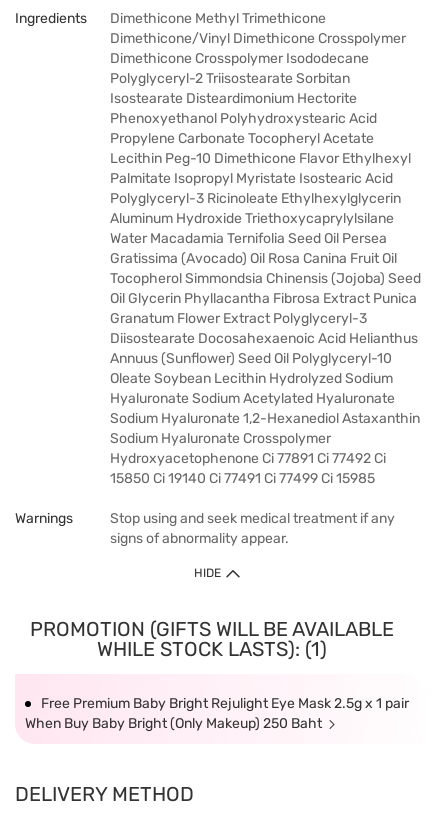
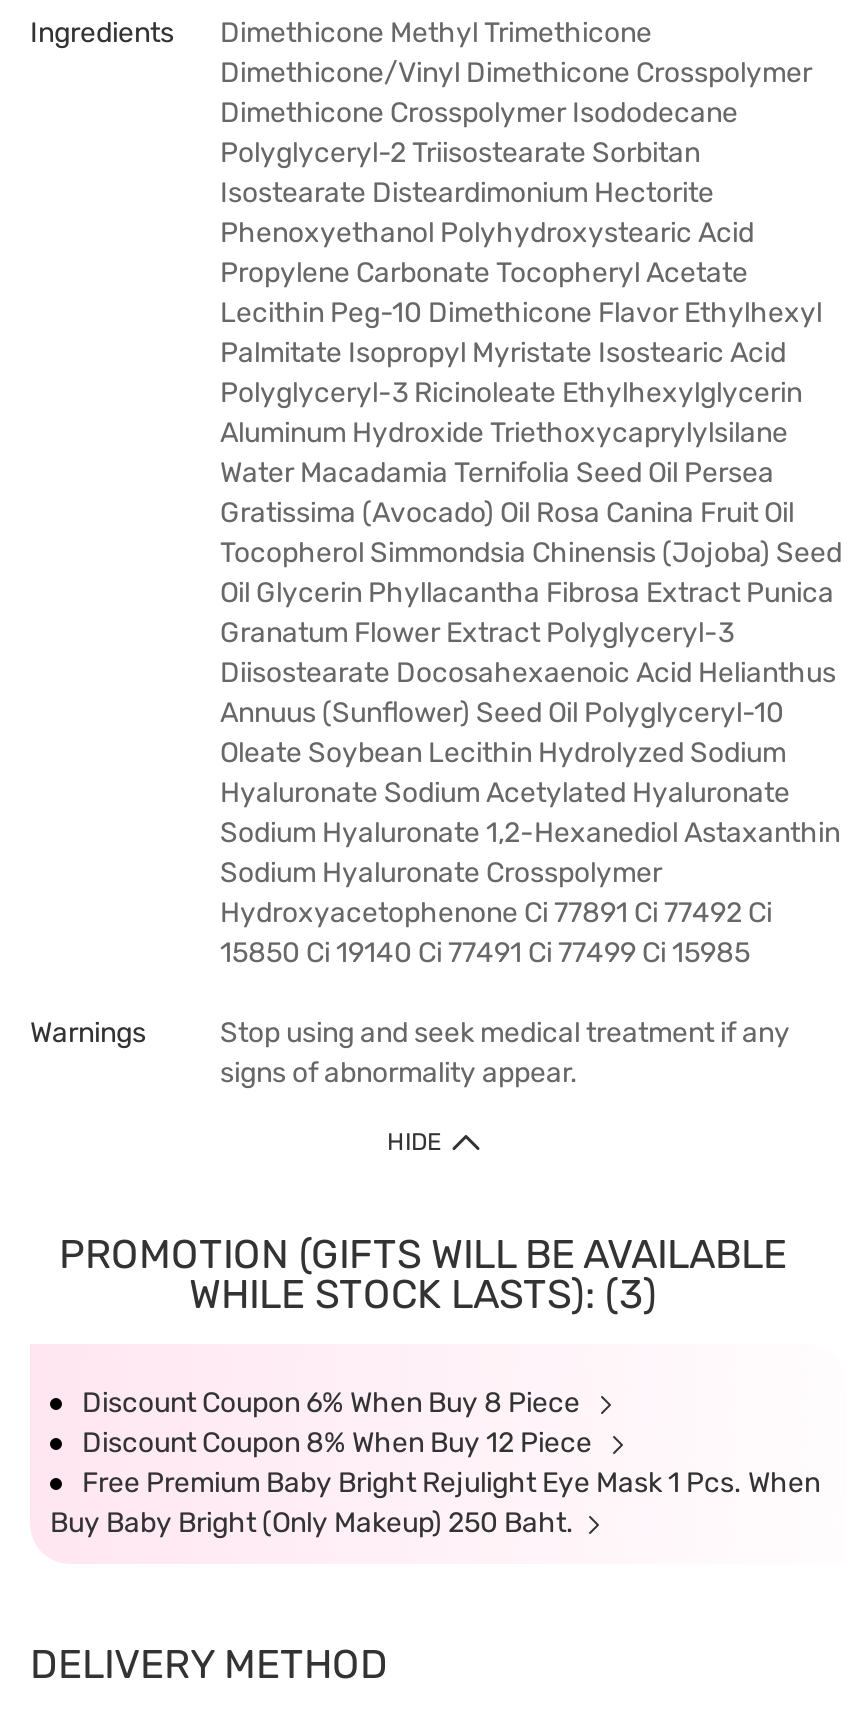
[96,637,326,661] WHILE STOCK LASTS): (1) -> [189,1270,657,1318] WHILE STOCK LASTS): (3)
[25,695,409,732] Free Premium Baby Bright Rejulight Eye Mask 2.5g x 1 pair | When Buy Baby Bright (Only Makeup) 250 Baht -> [50,1386,820,1540] Discount Coupon 6% When Buy 8 Piece | Discount Coupon 8% When Buy 12 Piece | Free Premium Baby Bright Rejulight Eye Mask 1 Pcs. When | Buy Baby Bright (Only Makeup) 250 Baht.

